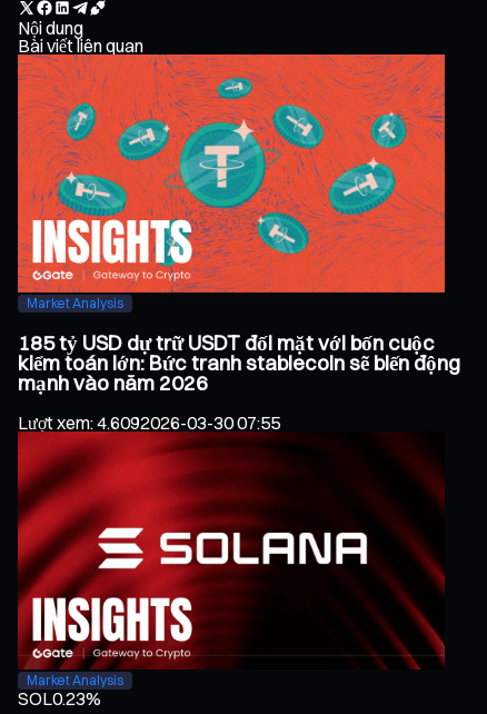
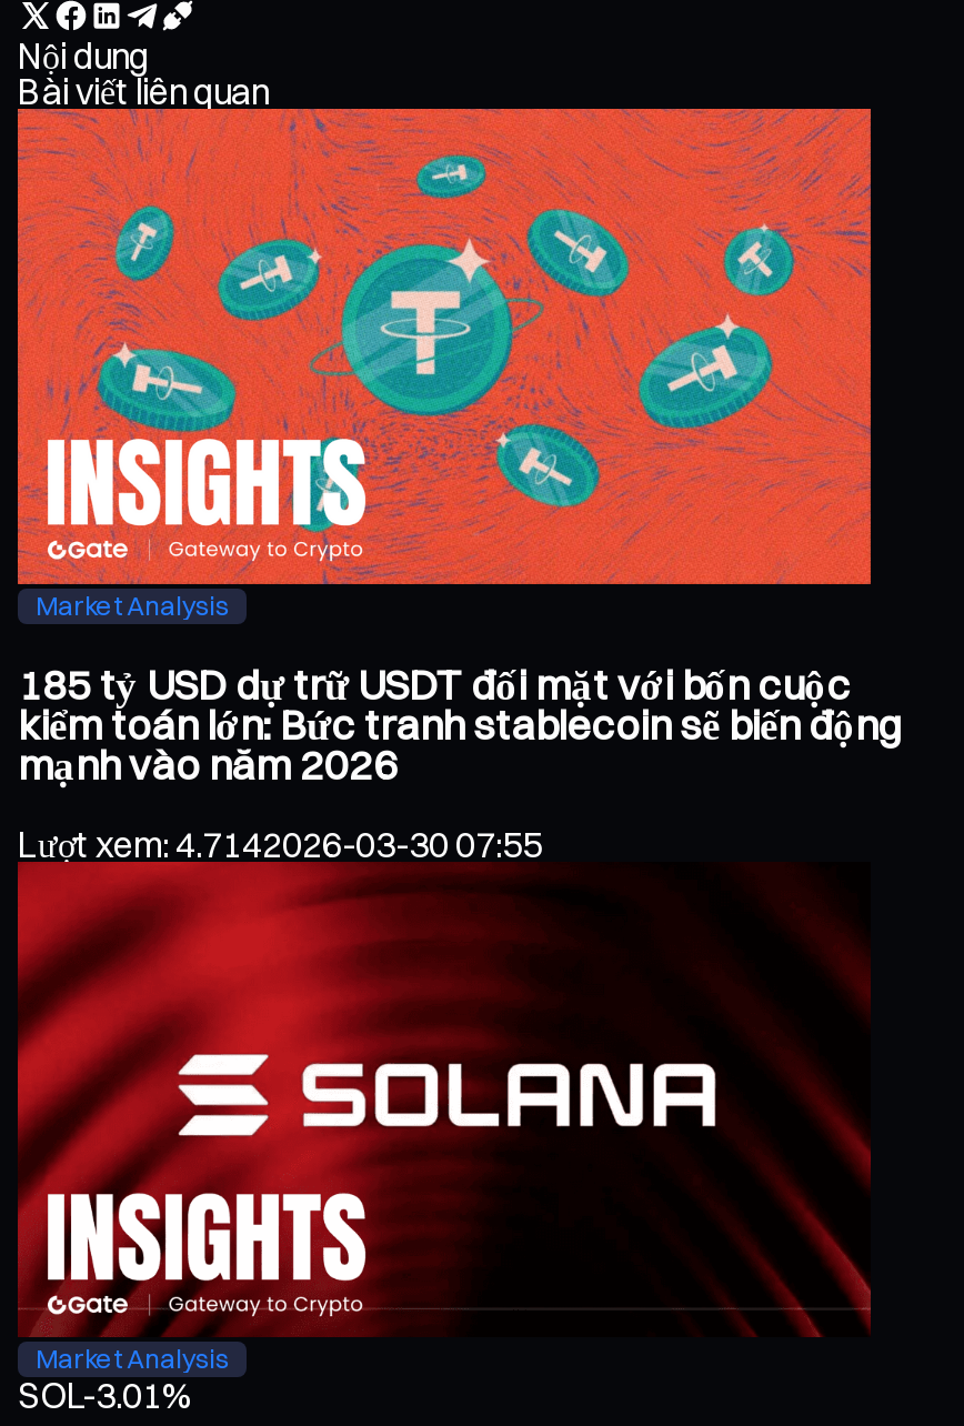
[18,412,280,434] Lượt xem: 4.6092026-03-30 07:55 -> [18,823,542,867] Lượt xem: 4.7142026-03-30 07:55
[18,688,101,710] SOL0.23% -> [18,1374,193,1418] SOL-3.01%

